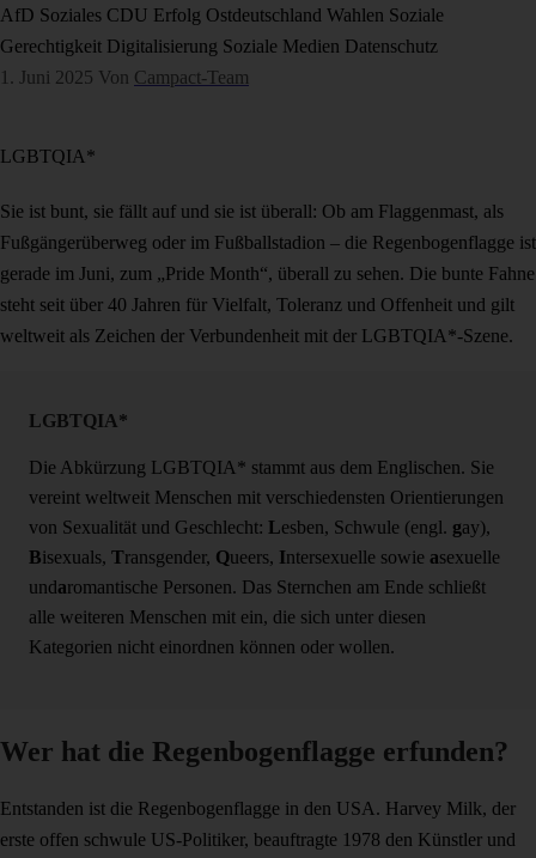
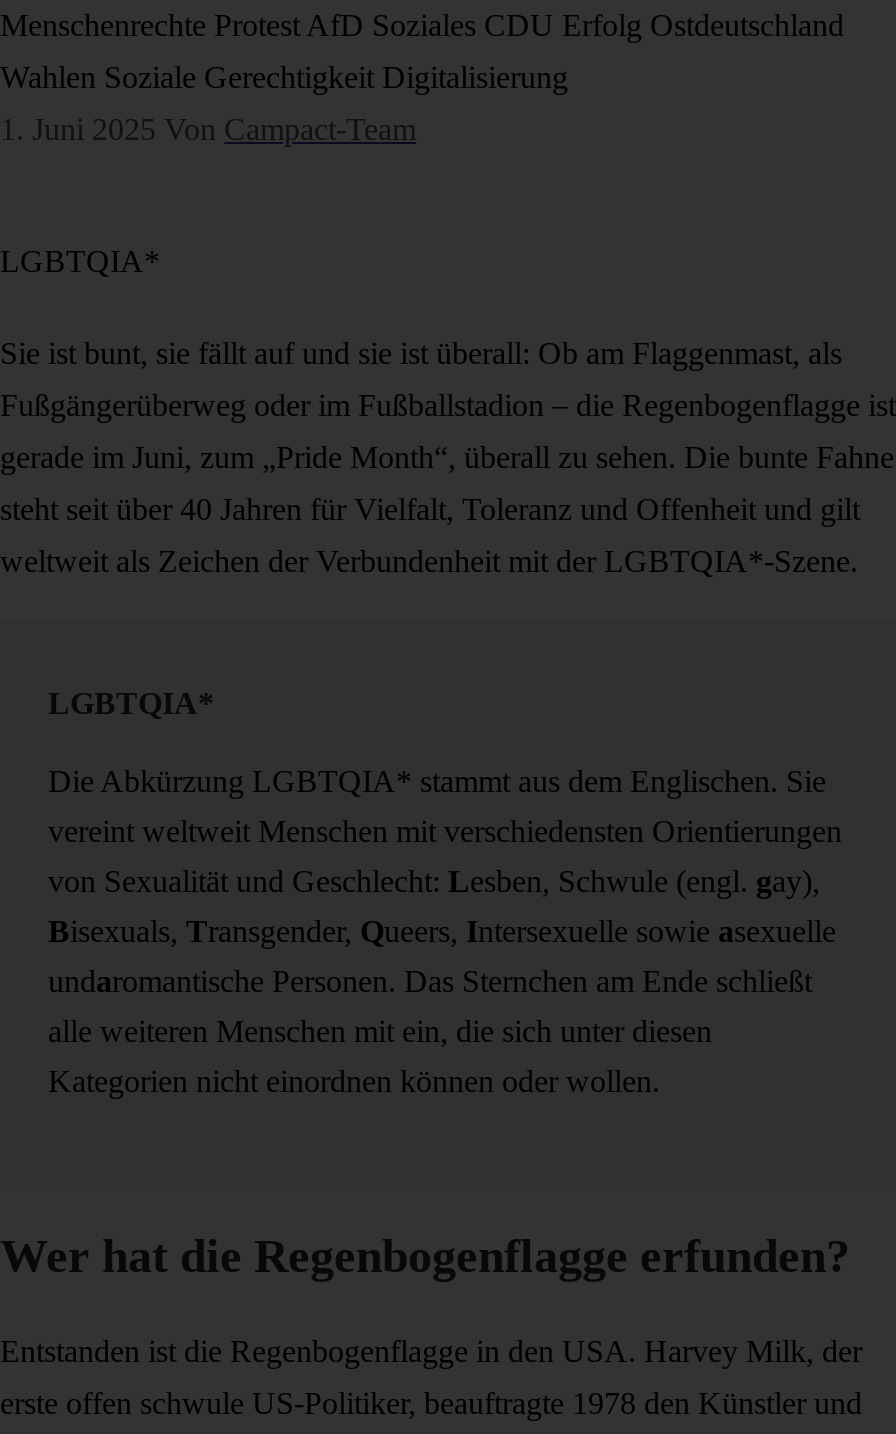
[0,5,444,25] AfD Soziales CDU Erfolg Ostdeutschland Wahlen Soziale -> [0,8,844,42] Menschenrechte Protest AfD Soziales CDU Erfolg Ostdeutschland
[0,36,438,56] Gerechtigkeit Digitalisierung Soziale Medien Datenschutz -> [0,60,568,94] Wahlen Soziale Gerechtigkeit Digitalisierung

